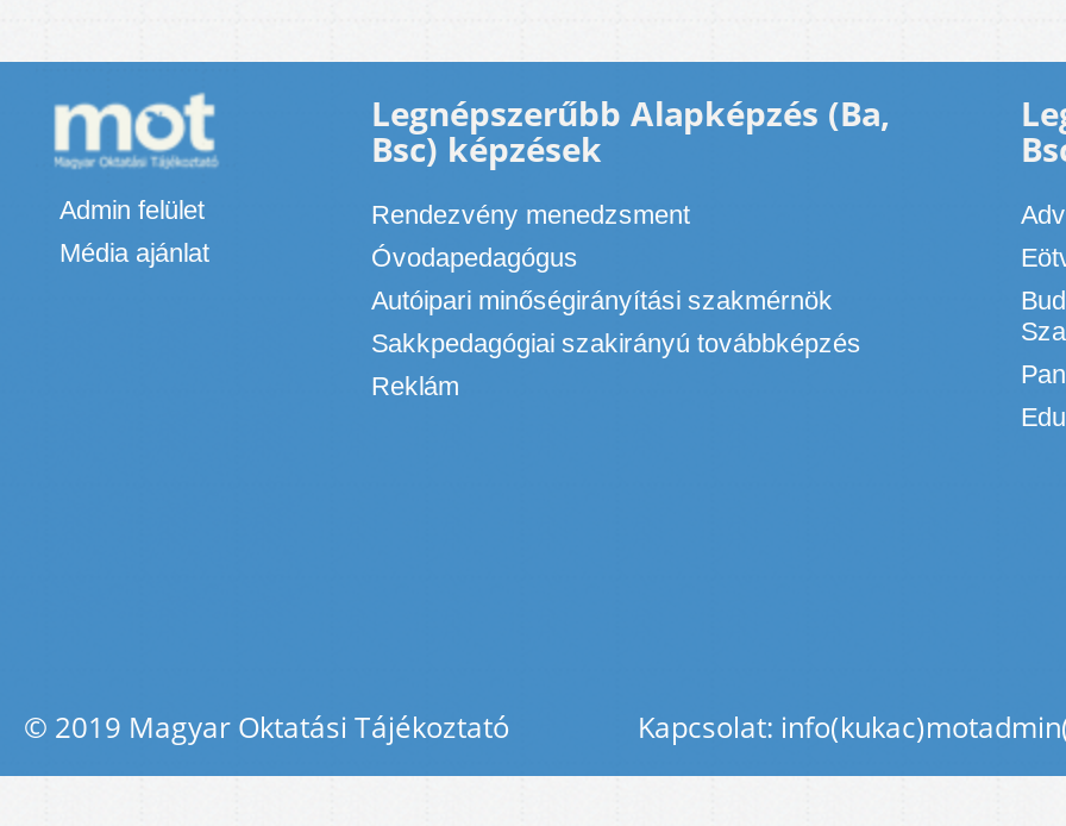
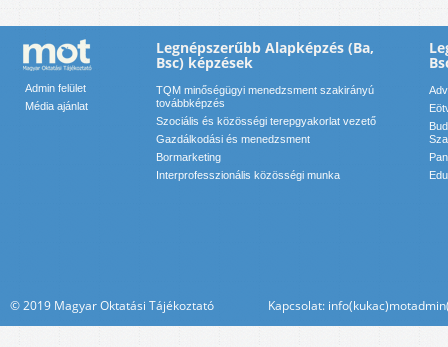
[371,200,690,229] Rendezvény menedzsment -> [156,84,374,109] TQM minőségügyi menedzsment szakirányú | továbbképzés
[371,243,578,272] Óvodapedagógus -> [156,115,376,127] Szociális és közösségi terepgyakorlat vezető
[371,286,833,315] Autóipari minőségirányítási szakmérnök -> [156,133,310,145] Gazdálkodási és menedzsment
[371,329,861,358] Sakkpedagógiai szakirányú továbbképzés -> [156,151,221,163] Bormarketing
[371,372,459,400] Reklám -> [156,169,340,181] Interprofesszionális közösségi munka

